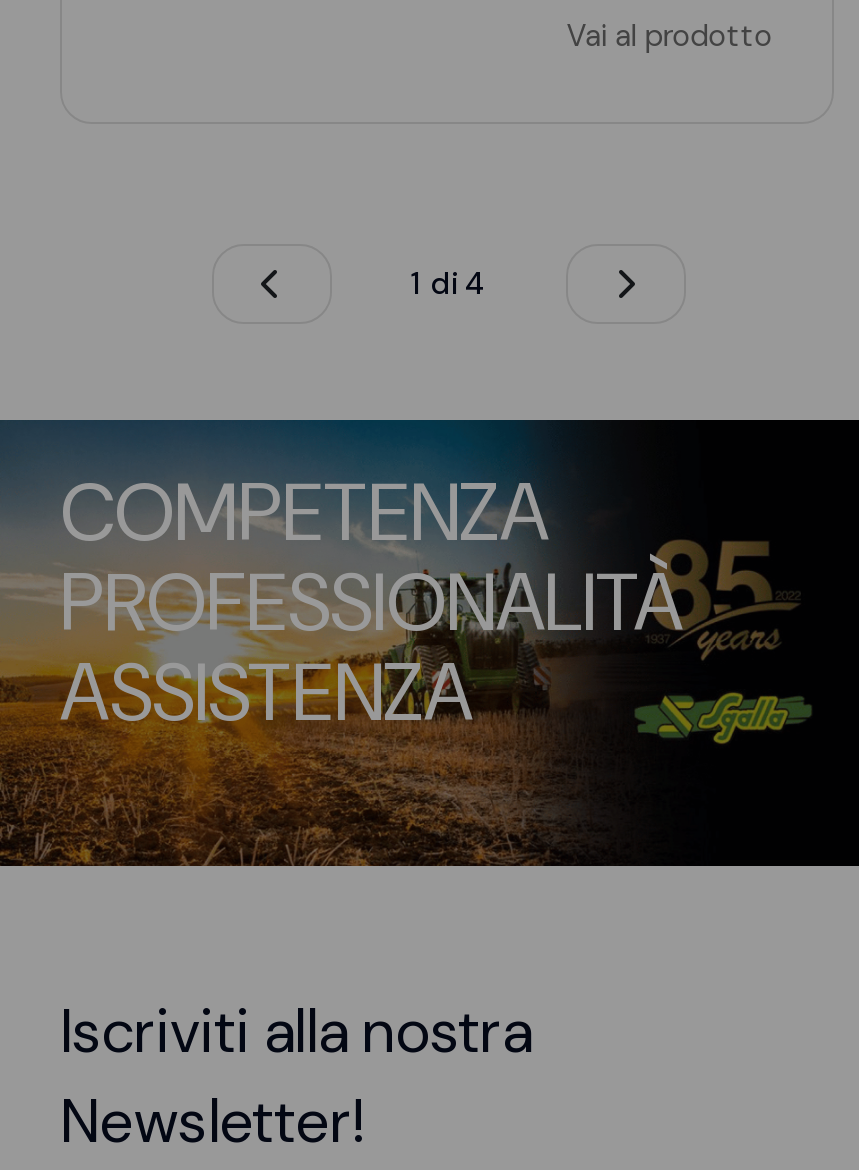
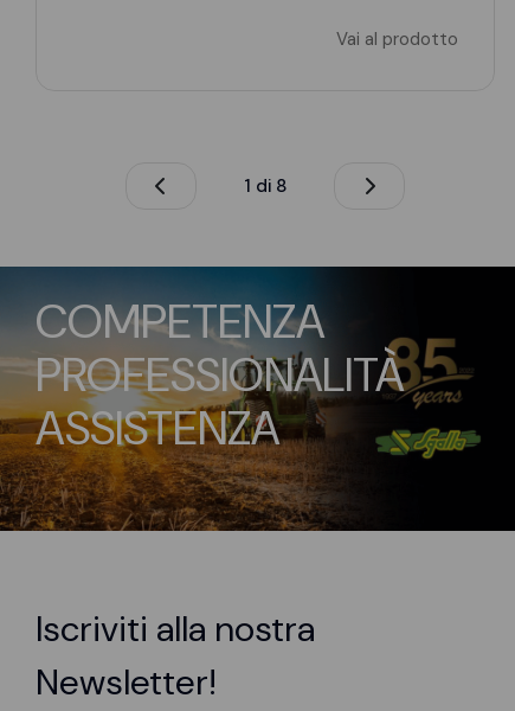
[411,264,485,304] 1 di 4 -> [244,174,287,198] 1 di 8

